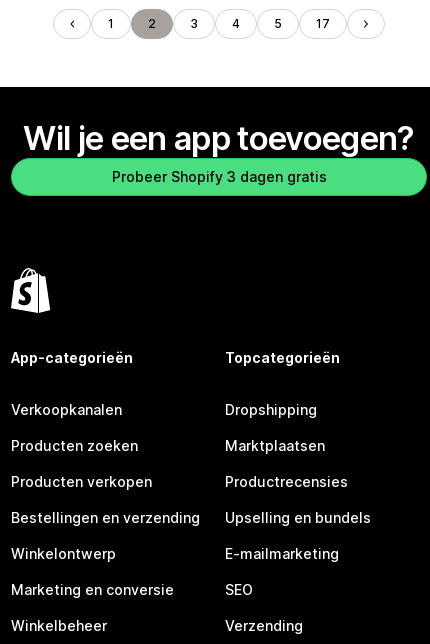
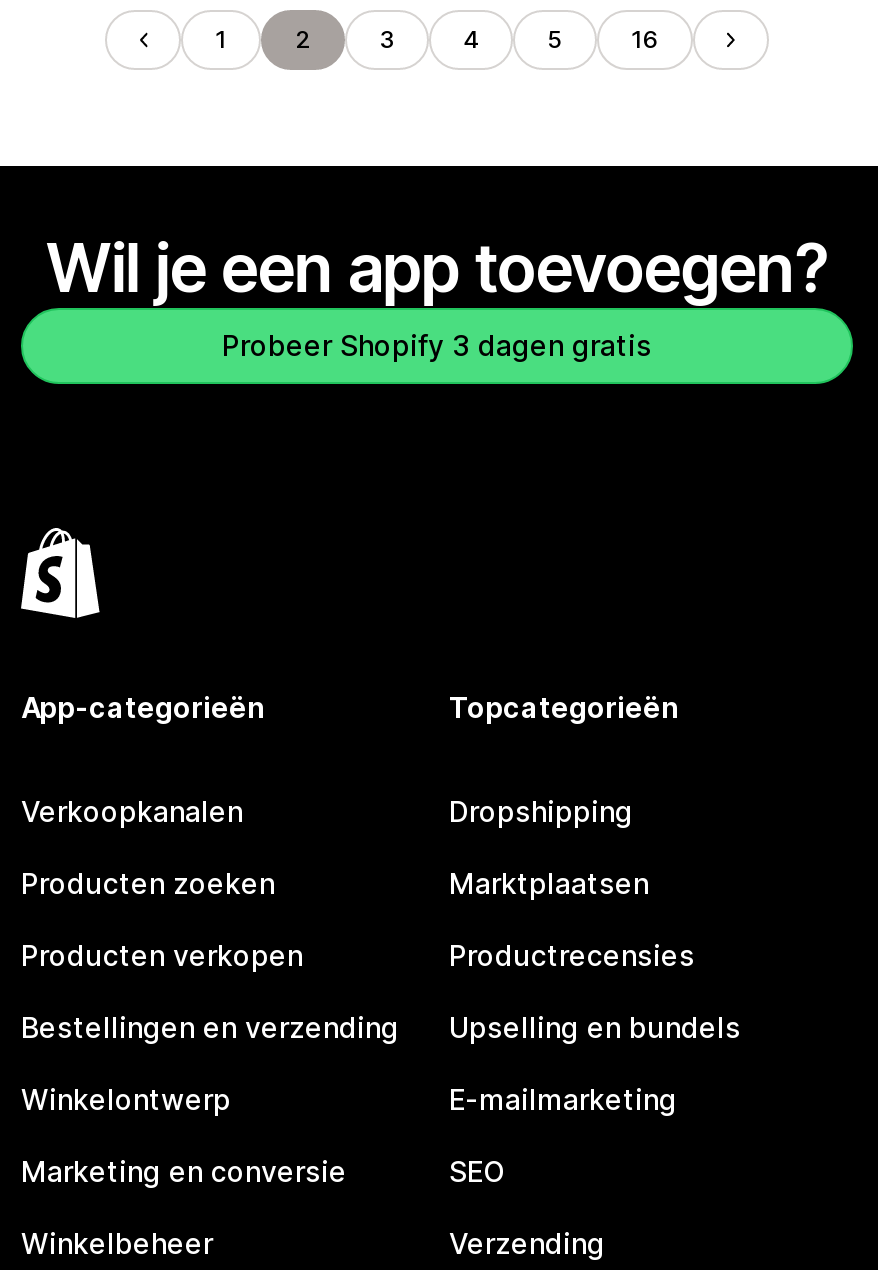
[316,16,330,31] 17 -> [631,24,659,54] 16

